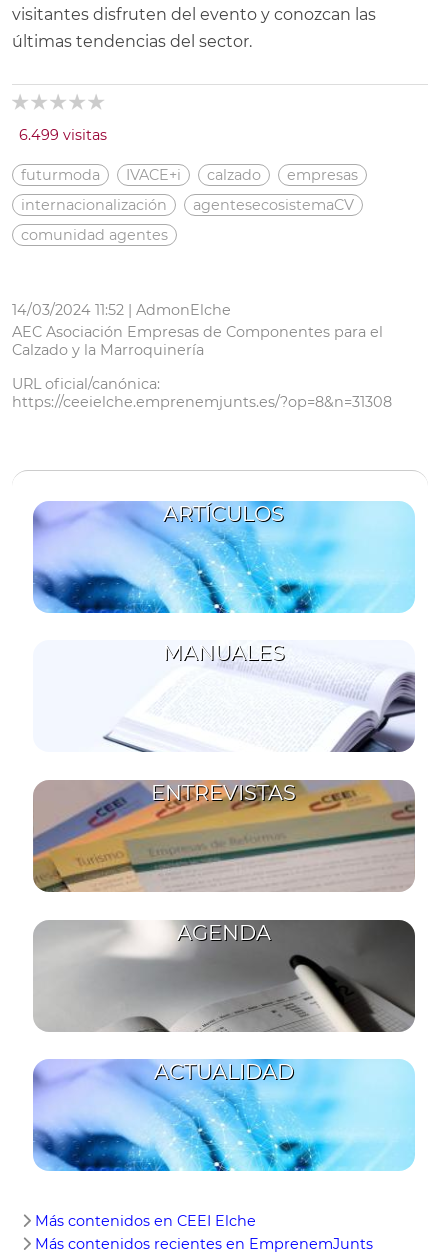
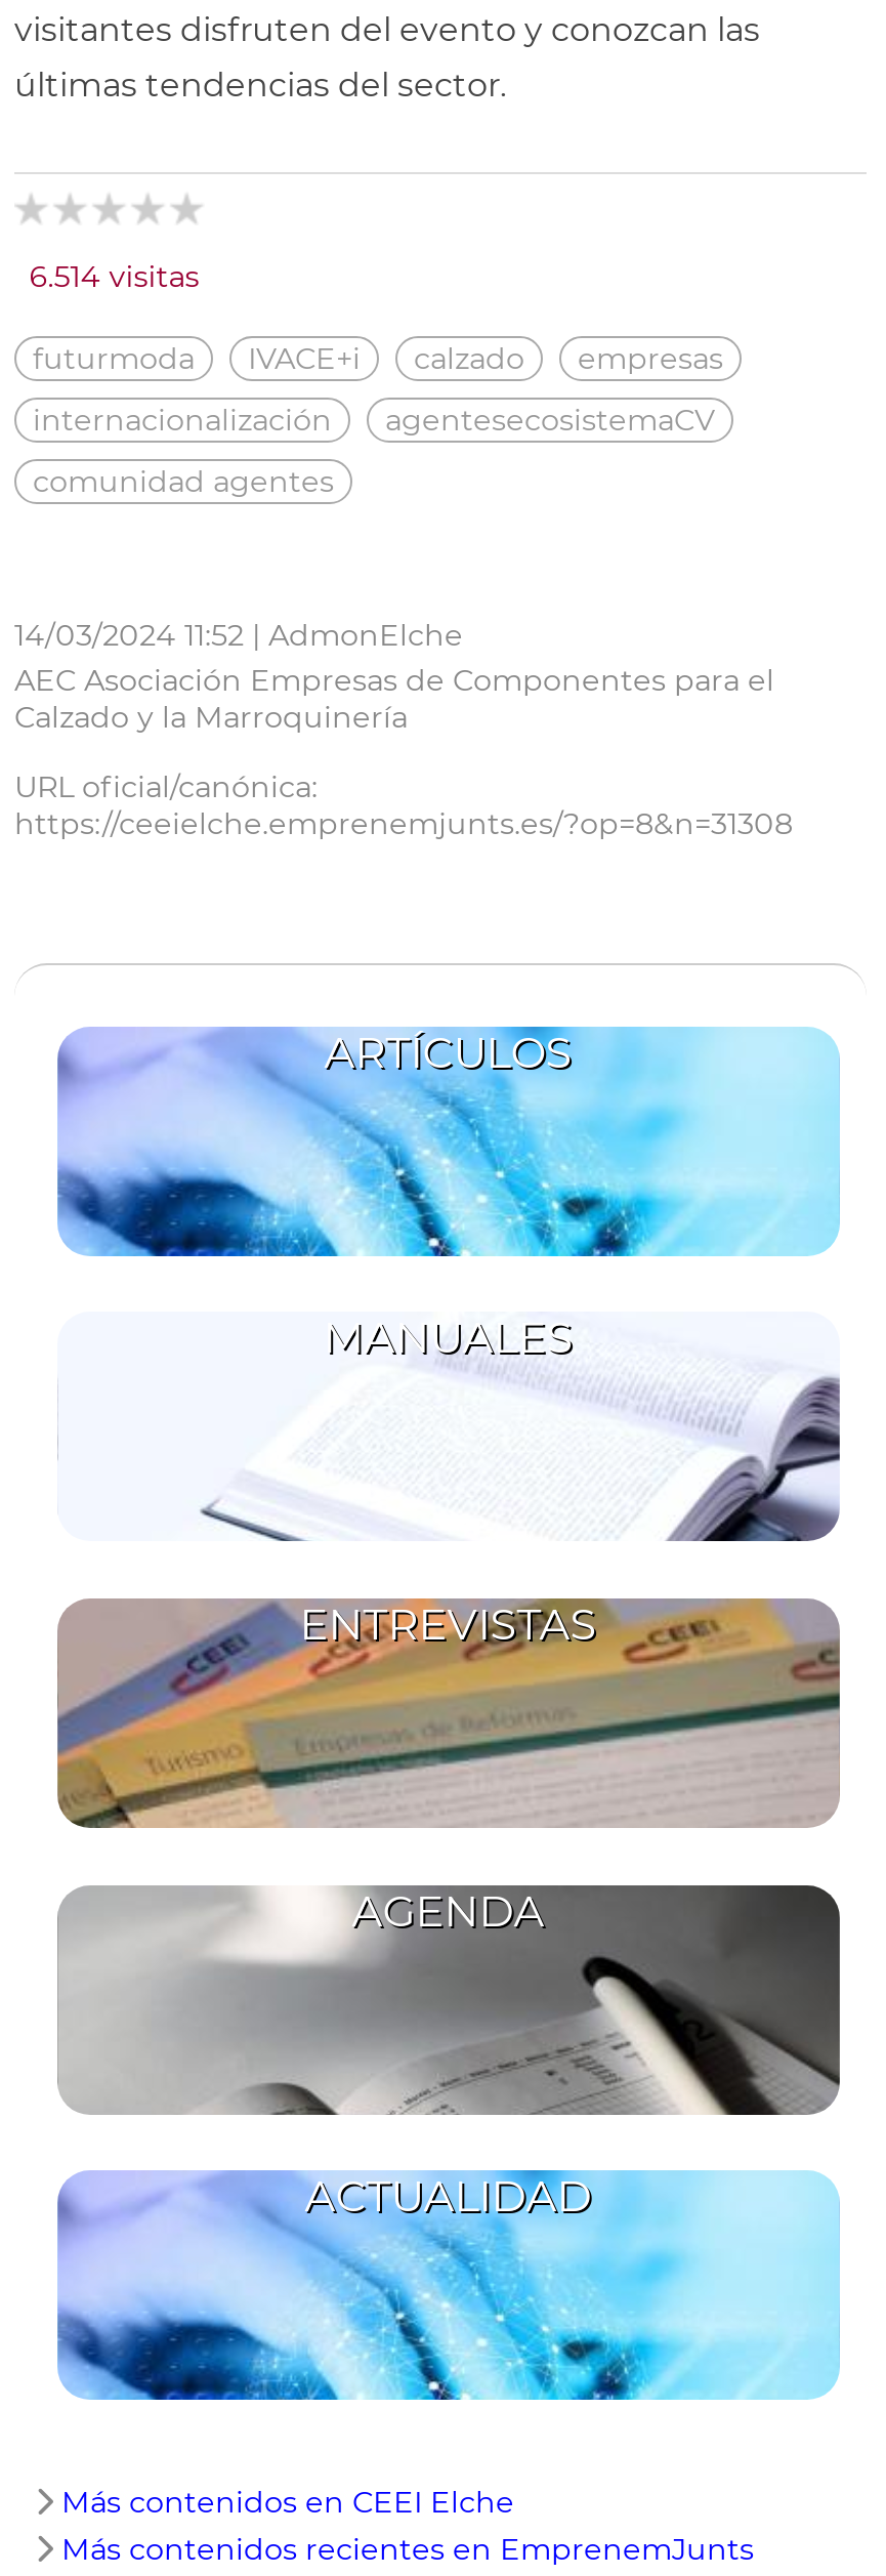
[19,126,107,144] 6.499 visitas -> [29,259,199,296] 6.514 visitas

